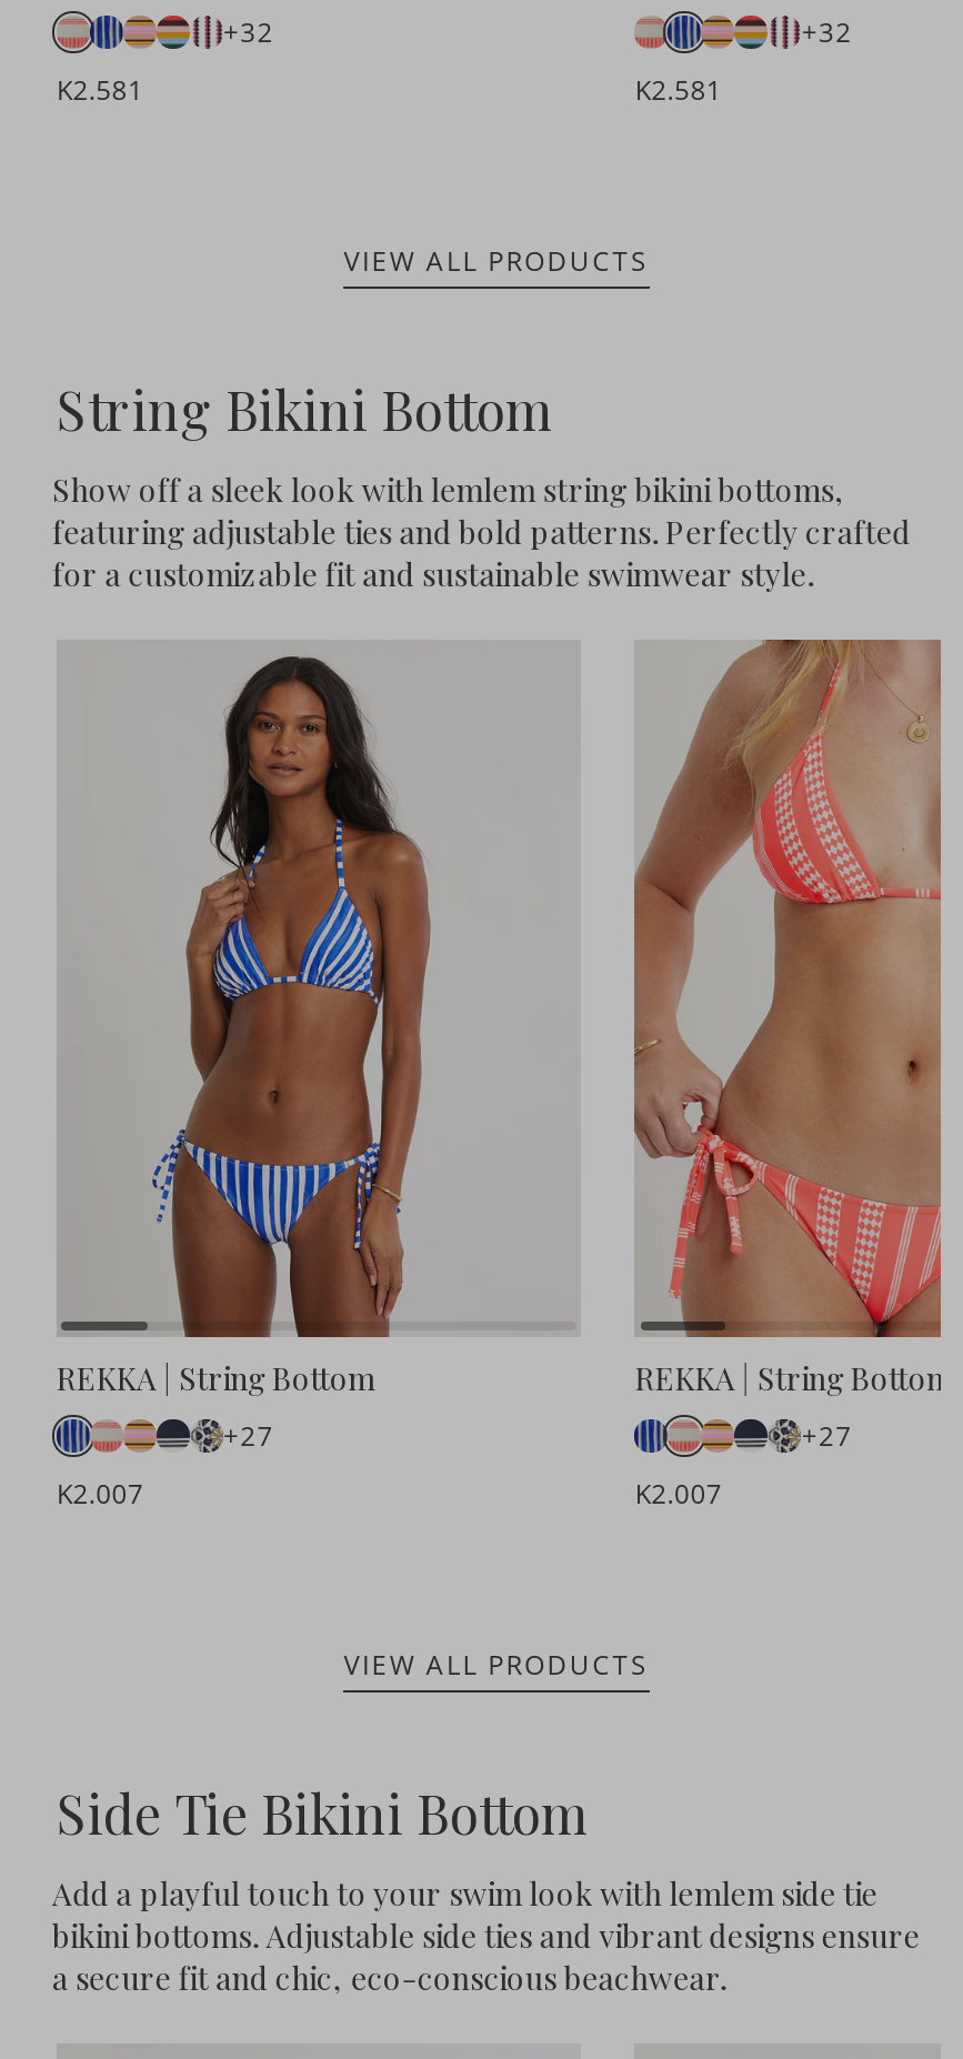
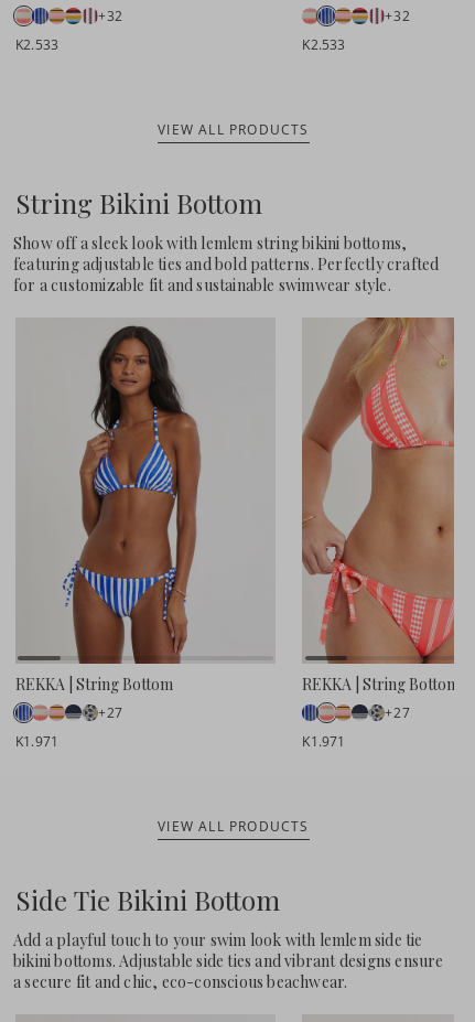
[57,71,144,108] K2.581 -> [15,35,59,54] K2.533
[635,71,722,108] K2.581 -> [302,35,346,54] K2.533
[57,1475,144,1513] K2.007 -> [15,732,59,751] K1.971
[635,1475,722,1513] K2.007 -> [302,732,346,751] K1.971

